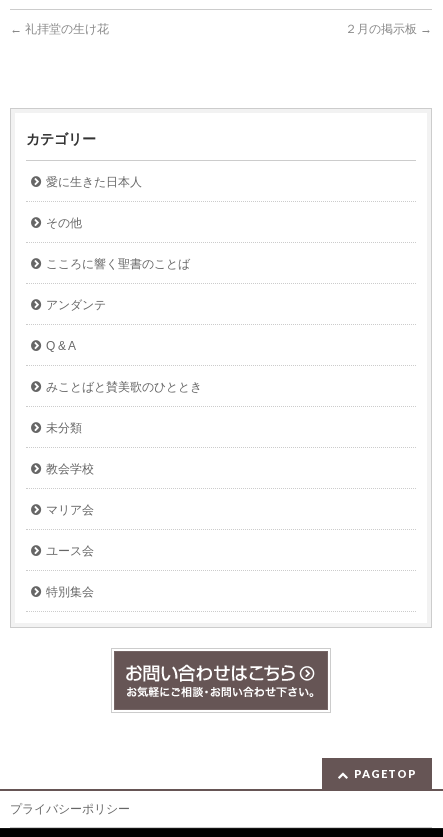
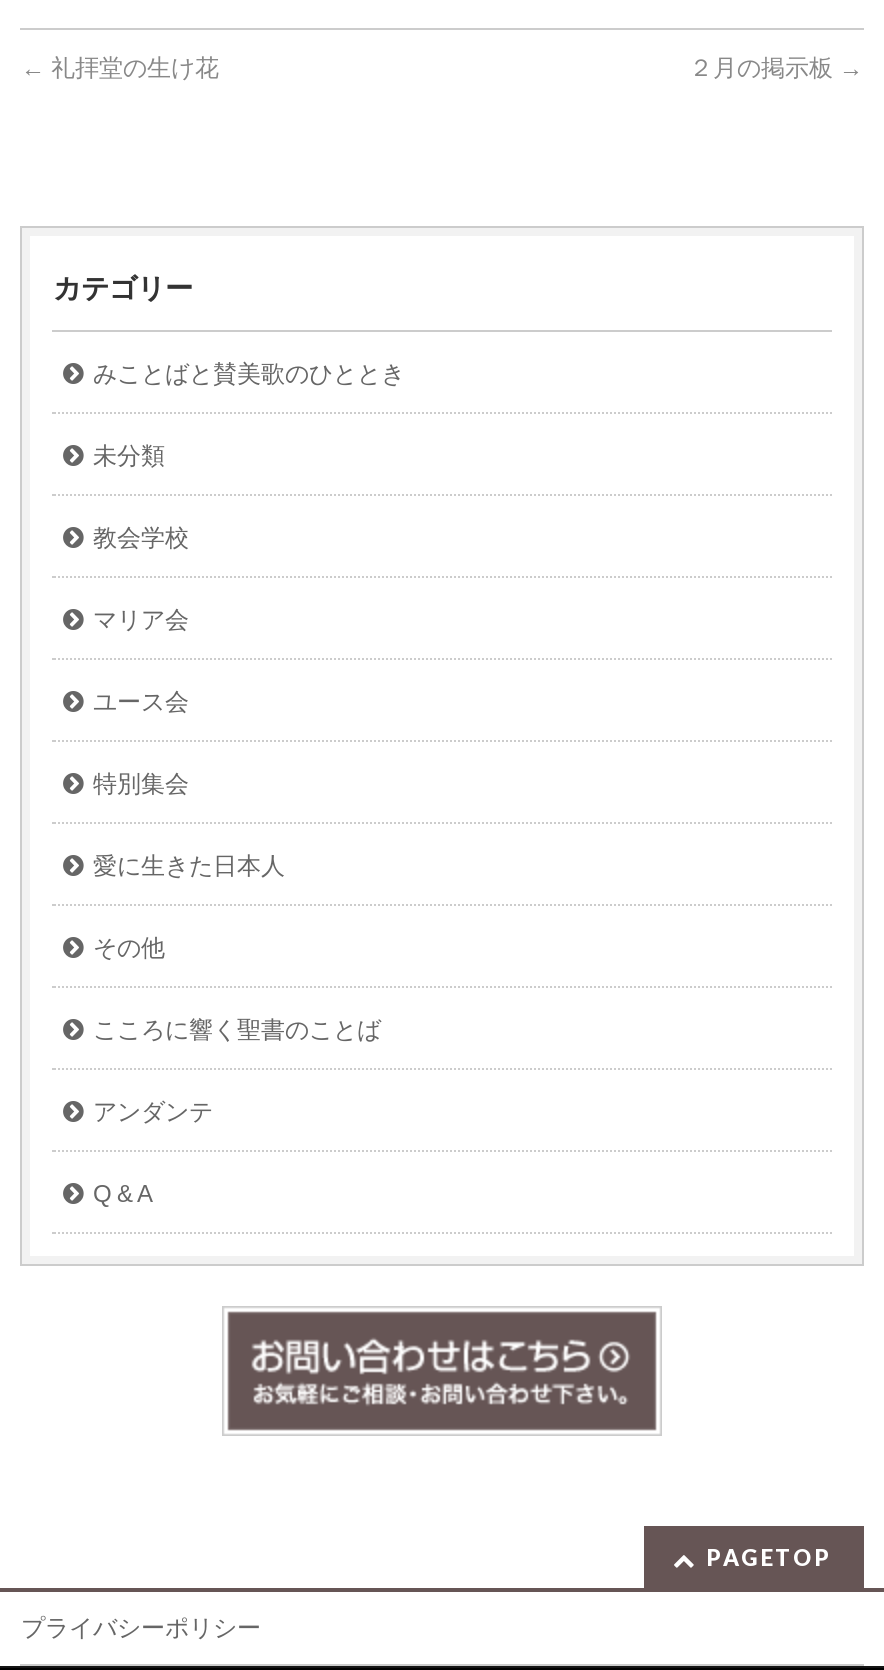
moved [46,175,190,353] -> [93,852,381,1208]: 愛に生きた日本人 | その他 | こころに響く聖書のことば | アンダンテ | Q & A
moved [46,380,202,599] -> [93,360,405,798]: みことばと賛美歌のひととき | 未分類 | 教会学校 | マリア会 | ユース会 | 特別集会

